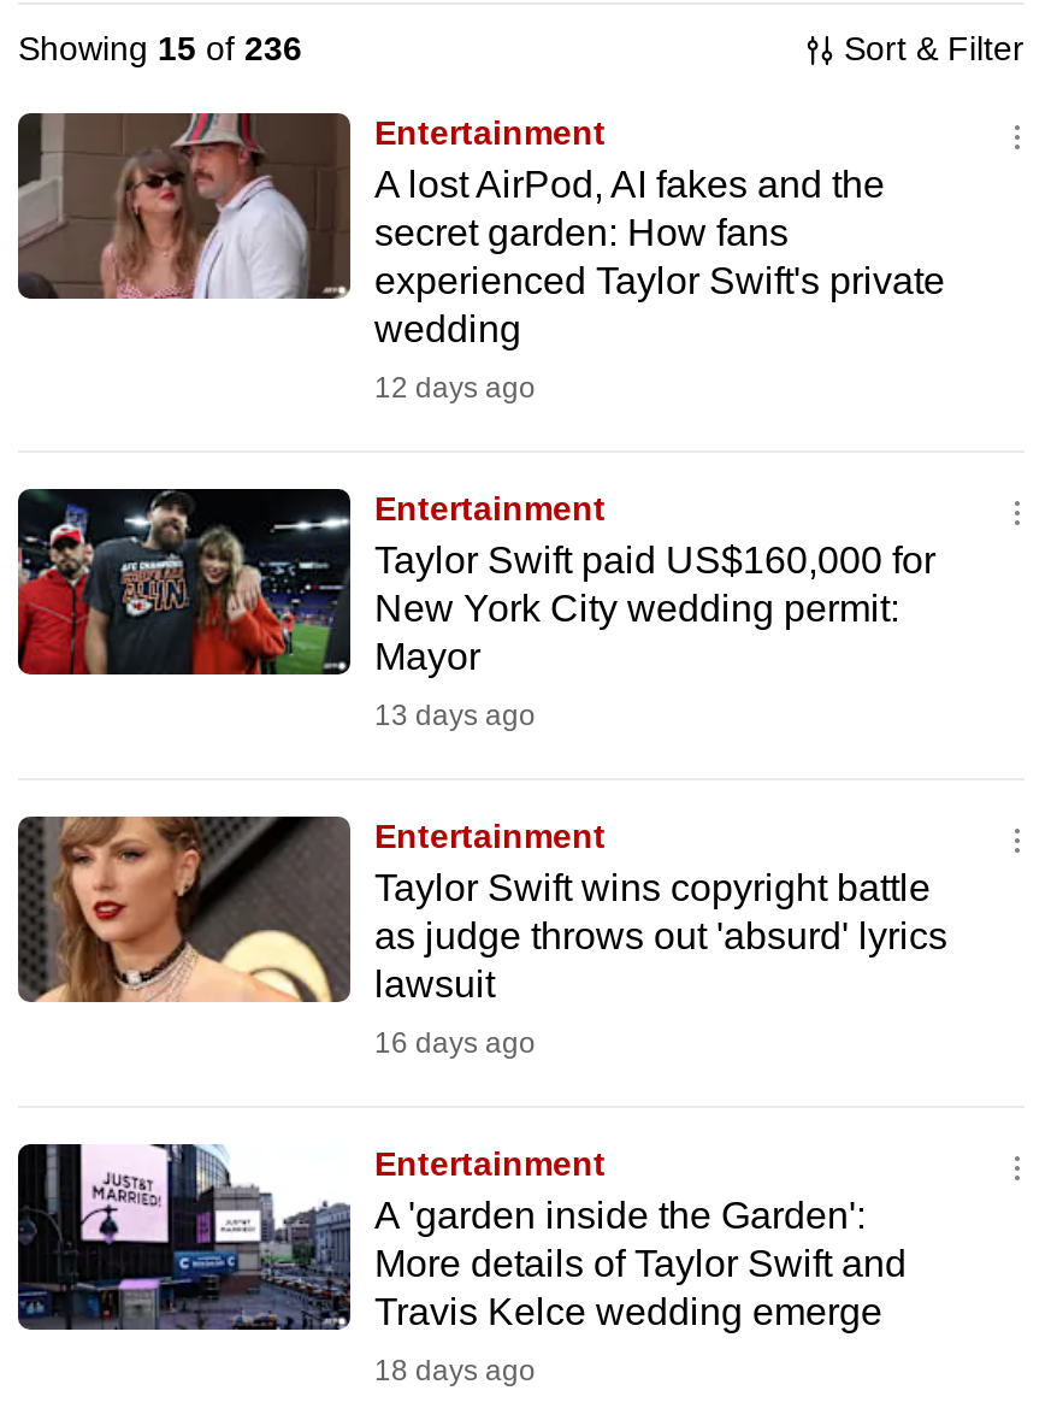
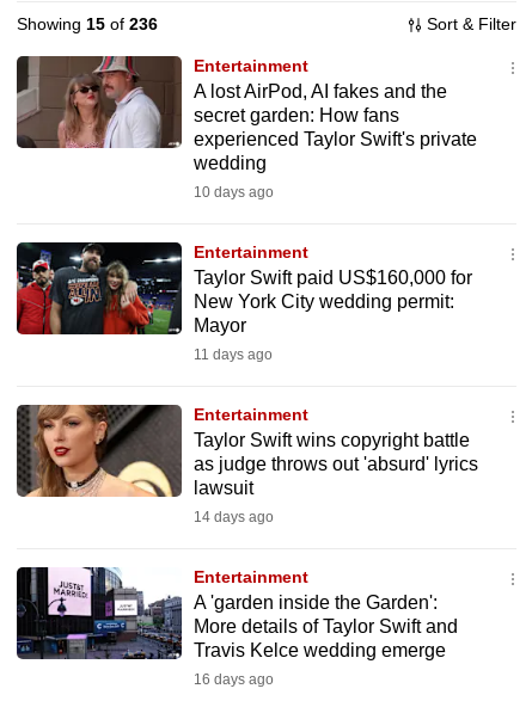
[374,371,535,405] 12 days ago -> [194,184,274,201] 10 days ago
[374,699,535,732] 13 days ago -> [194,346,272,363] 11 days ago
[374,1026,535,1060] 16 days ago -> [194,509,274,525] 14 days ago
[374,1354,535,1388] 18 days ago -> [194,671,274,688] 16 days ago

